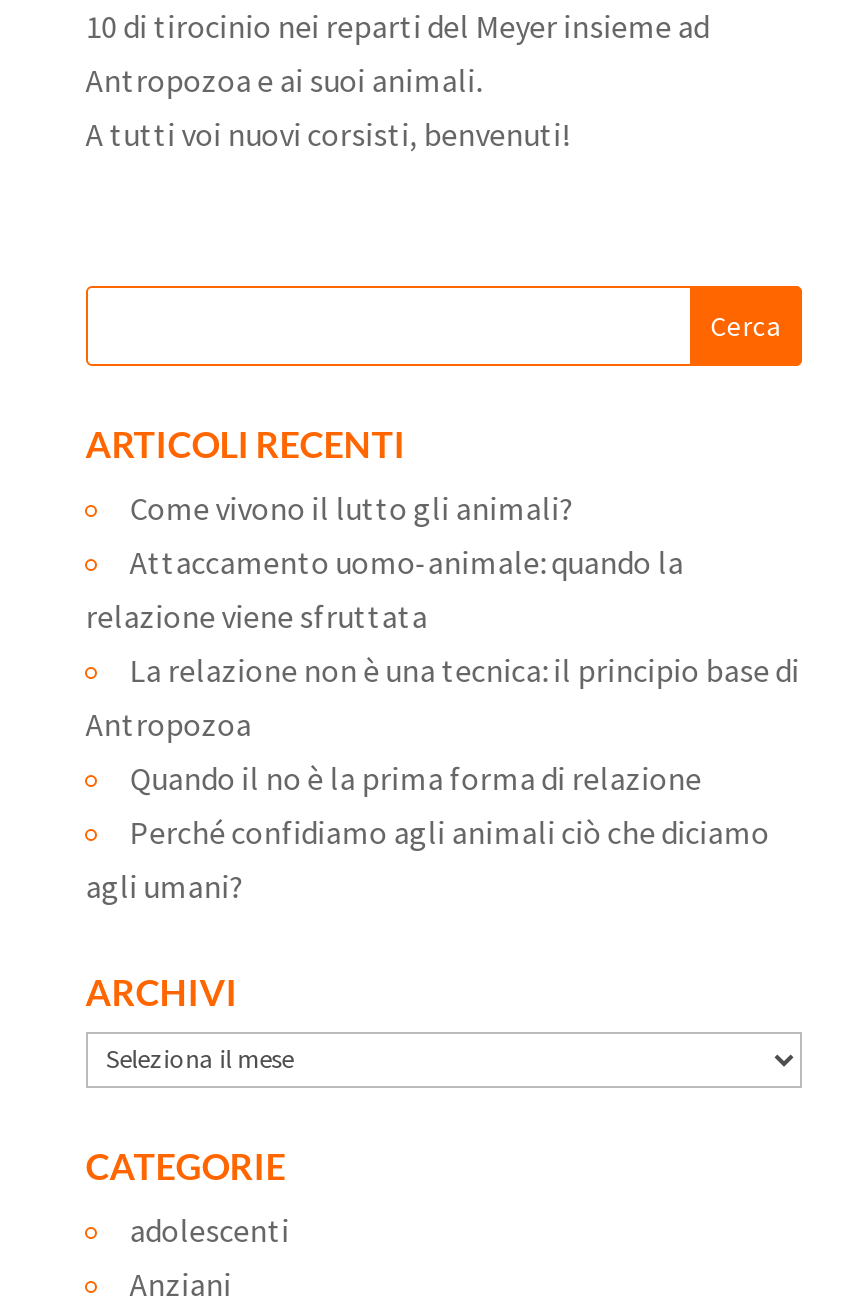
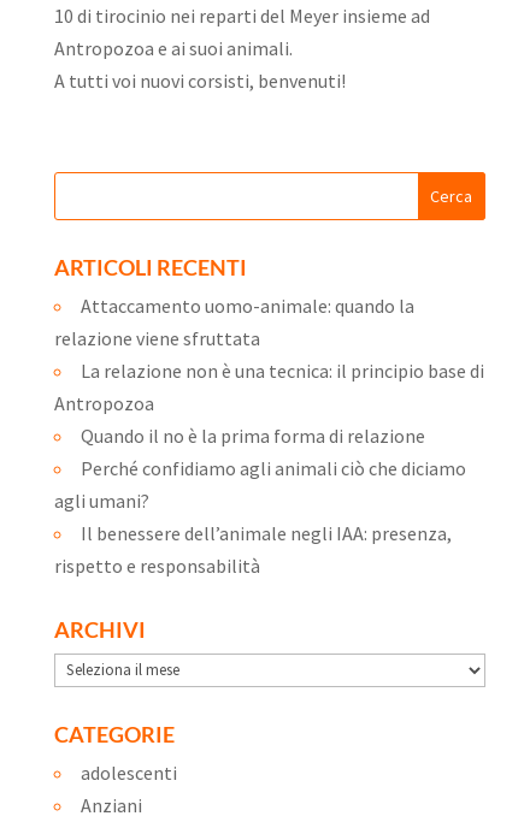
[130,489,574,529] Come vivono il lutto gli animali? -> none
moved [86,543,800,907] -> [54,294,484,513]: Attaccamento uomo-animale: quando la | relazione viene sfruttata | La relazione non è una tecnica: il principio base di | Antropozoa | Quando il no è la prima forma di relazione | Perché confidiamo agli animali ciò che diciamo | agli umani?
none -> [54,522,451,578] Il benessere dell’animale negli IAA: presenza, | rispetto e responsabilità

